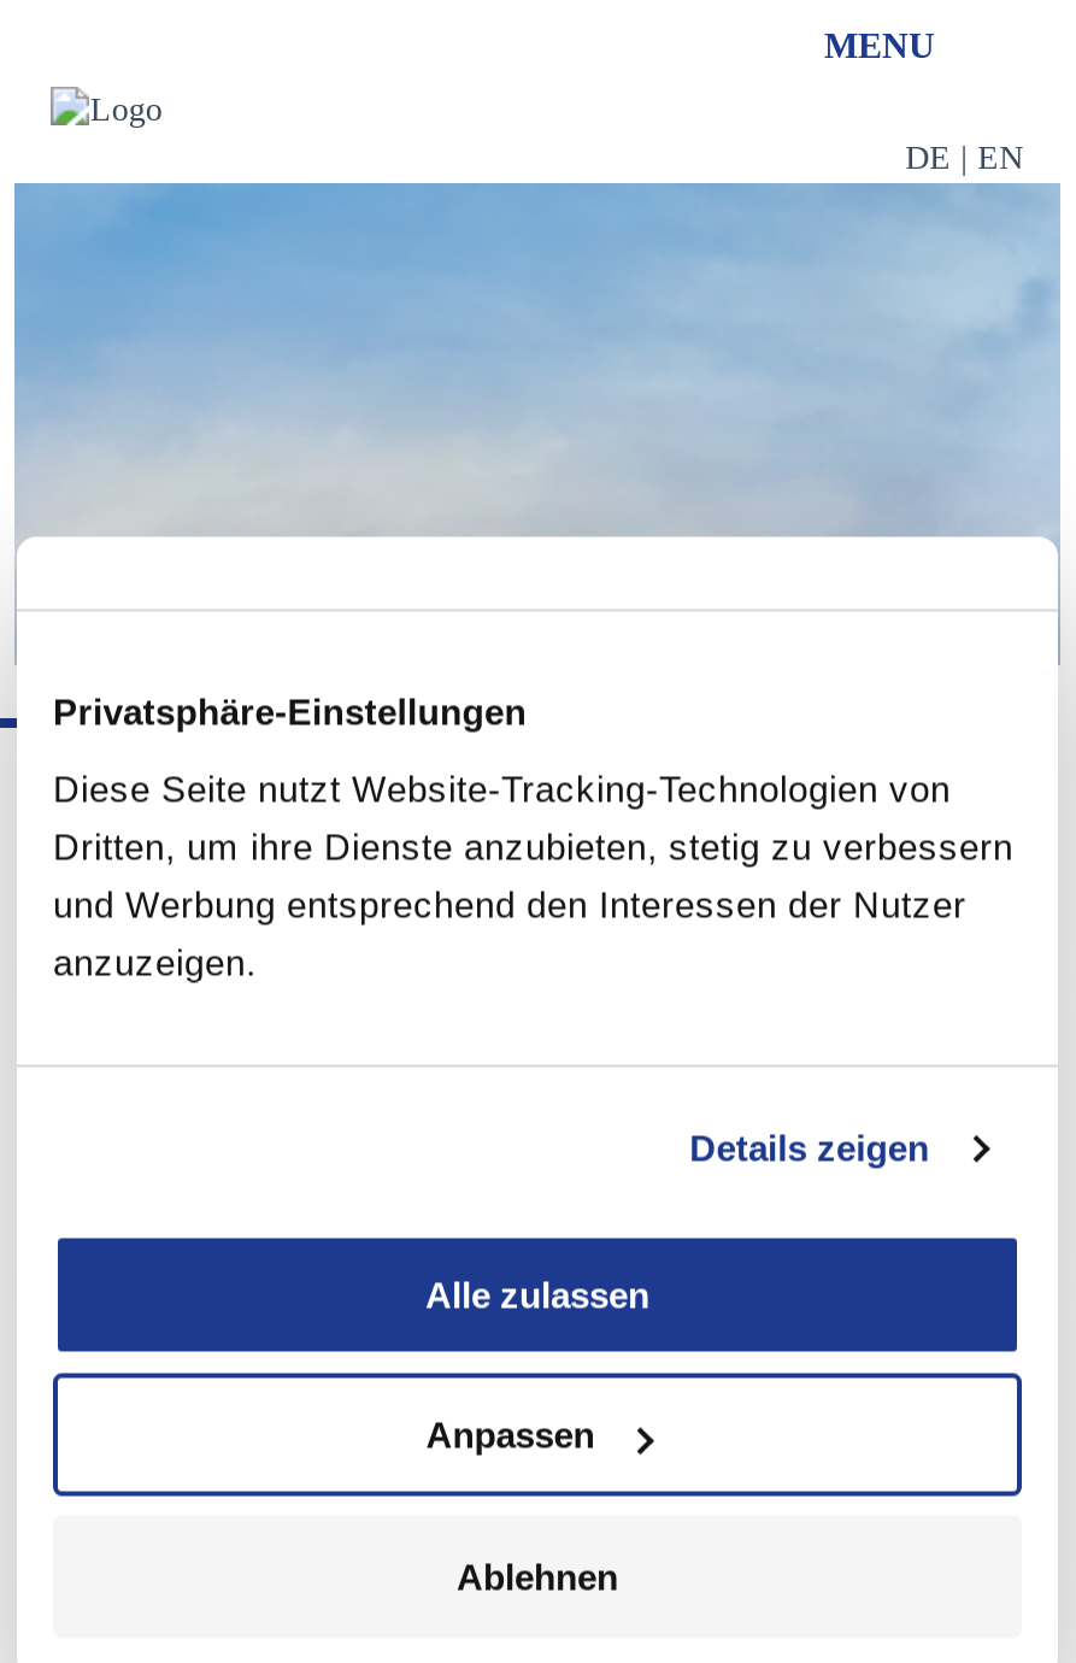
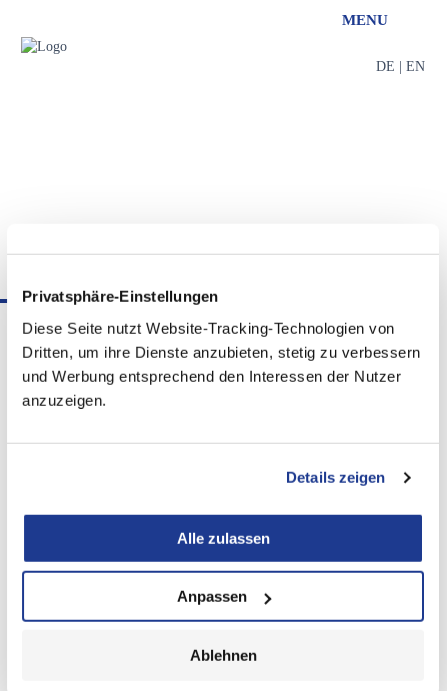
[12,181,1063,554] [image] -> none

